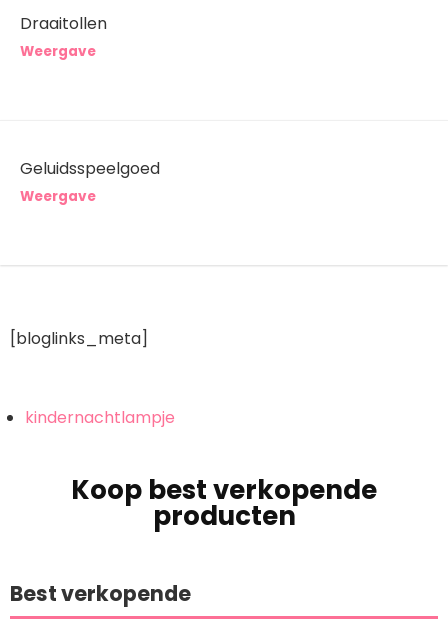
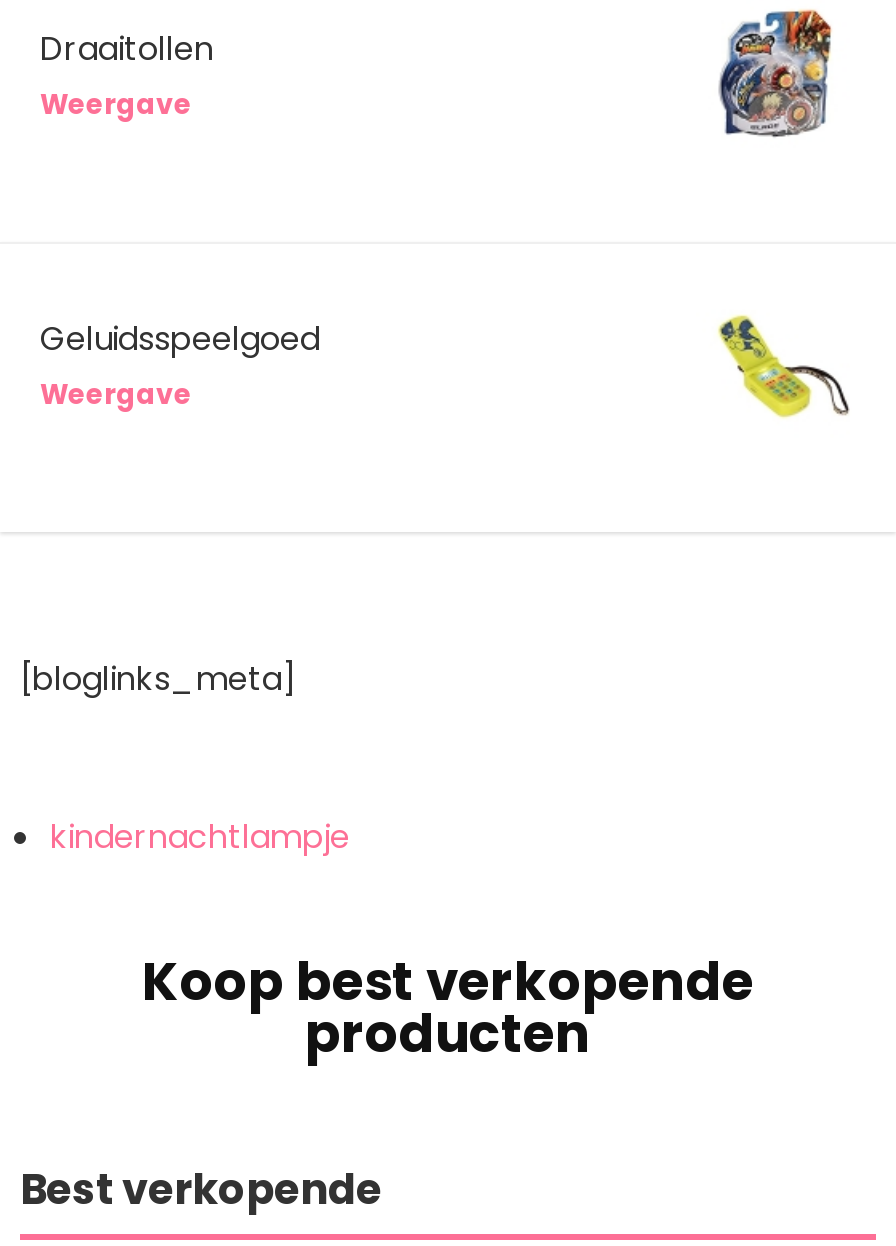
none -> [718,8,834,138] [image]
none -> [716,314,850,420] [image]

